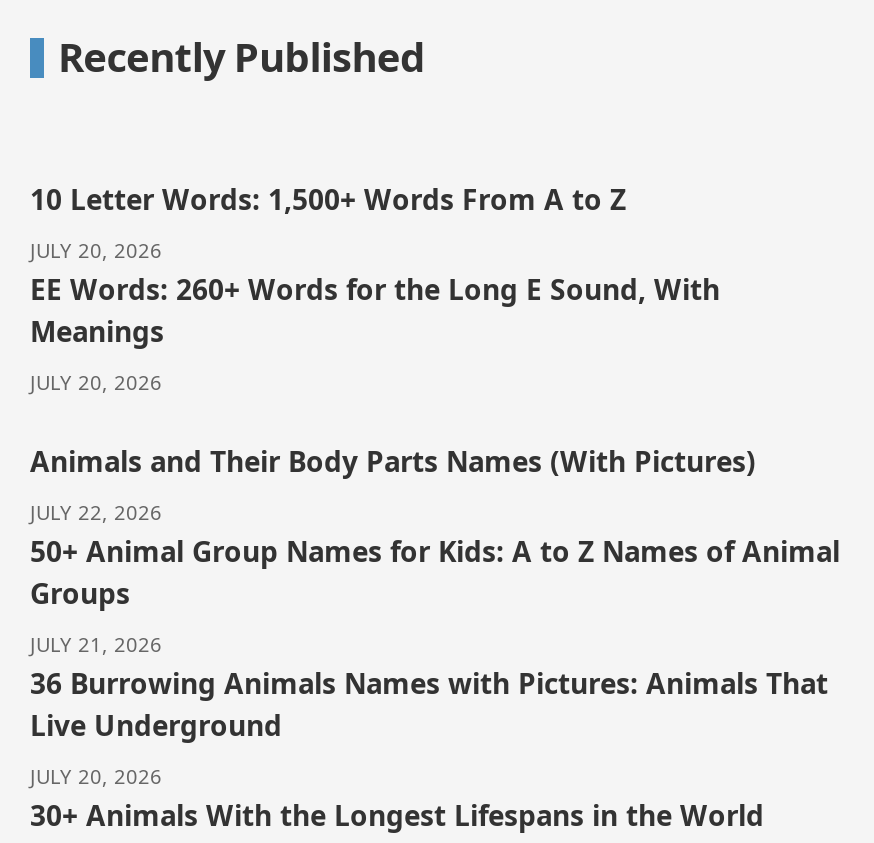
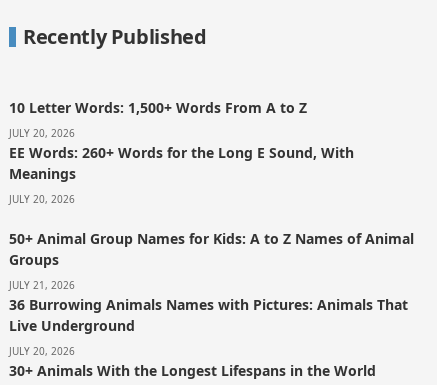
[30,442,756,526] Animals and Their Body Parts Names (With Pictures) | JULY 22, 2026 -> none

